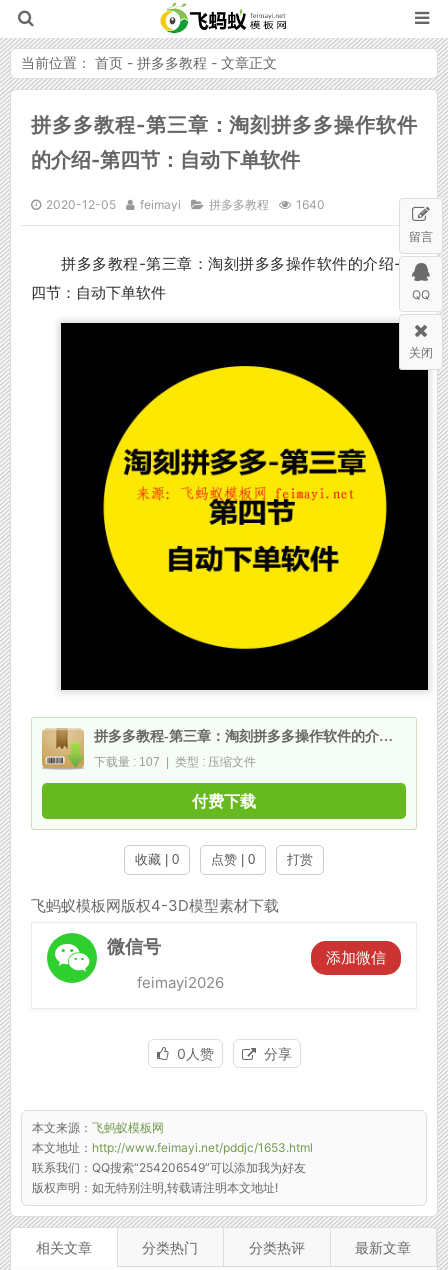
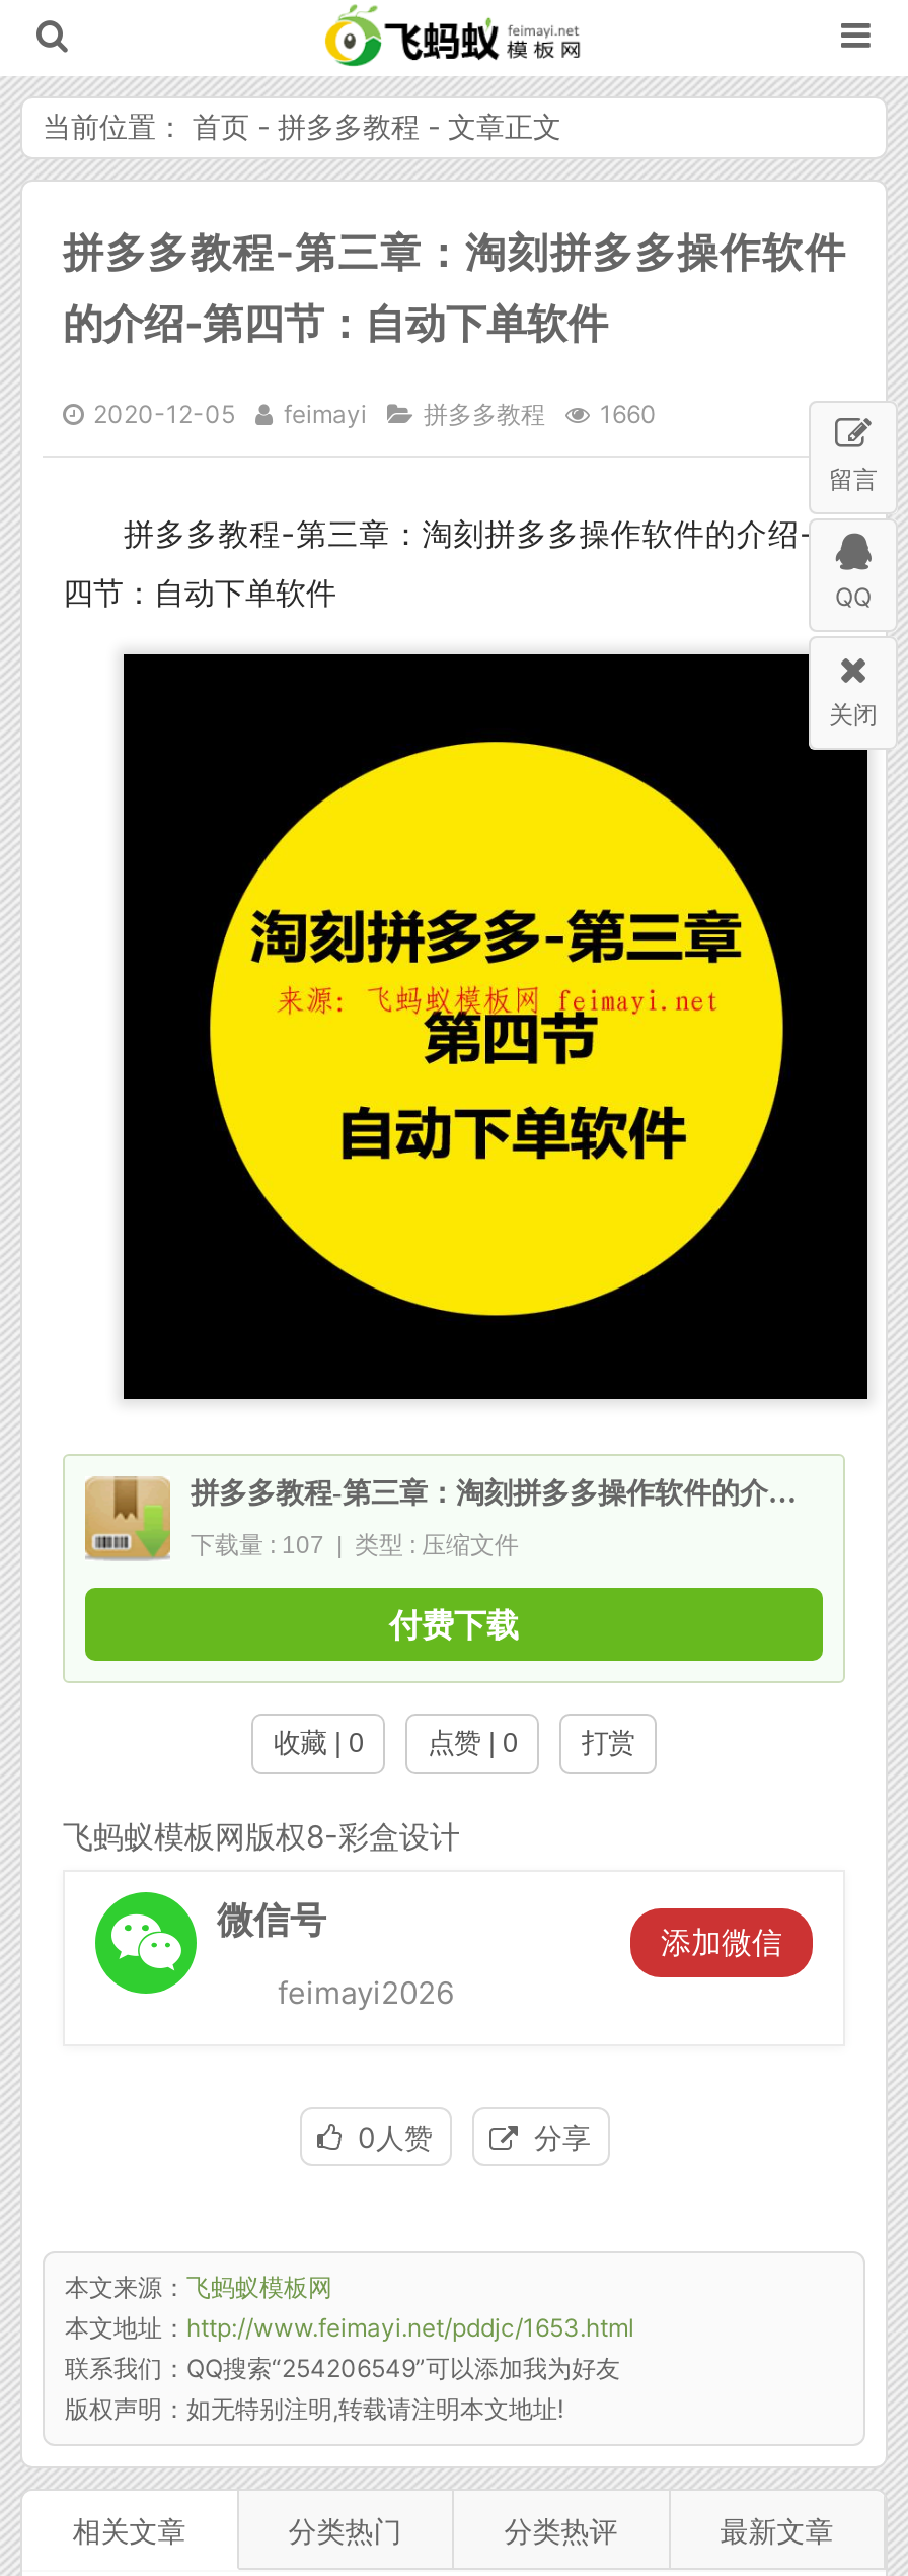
[46,197,325,212] 2020-12-05 feimayi 拼多多教程 1640 -> [93,399,657,429] 2020-12-05 feimayi 拼多多教程 1660
[31,896,279,915] 飞蚂蚁模板网版权4-3D模型素材下载 -> [63,1816,460,1855] 飞蚂蚁模板网版权8-彩盒设计

